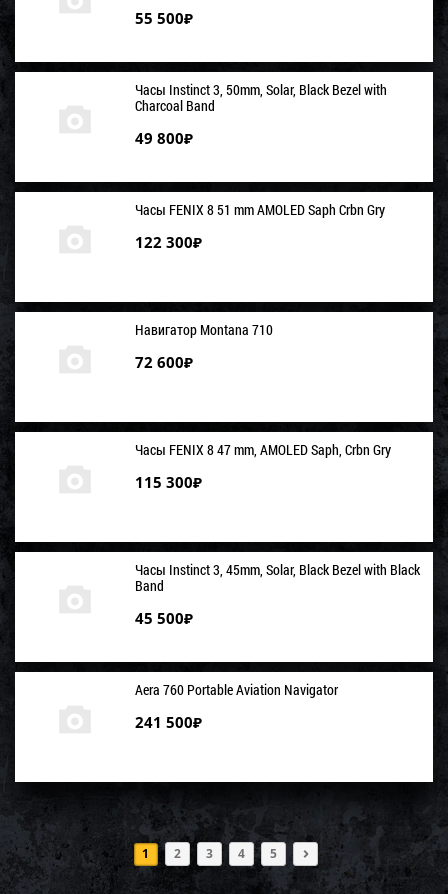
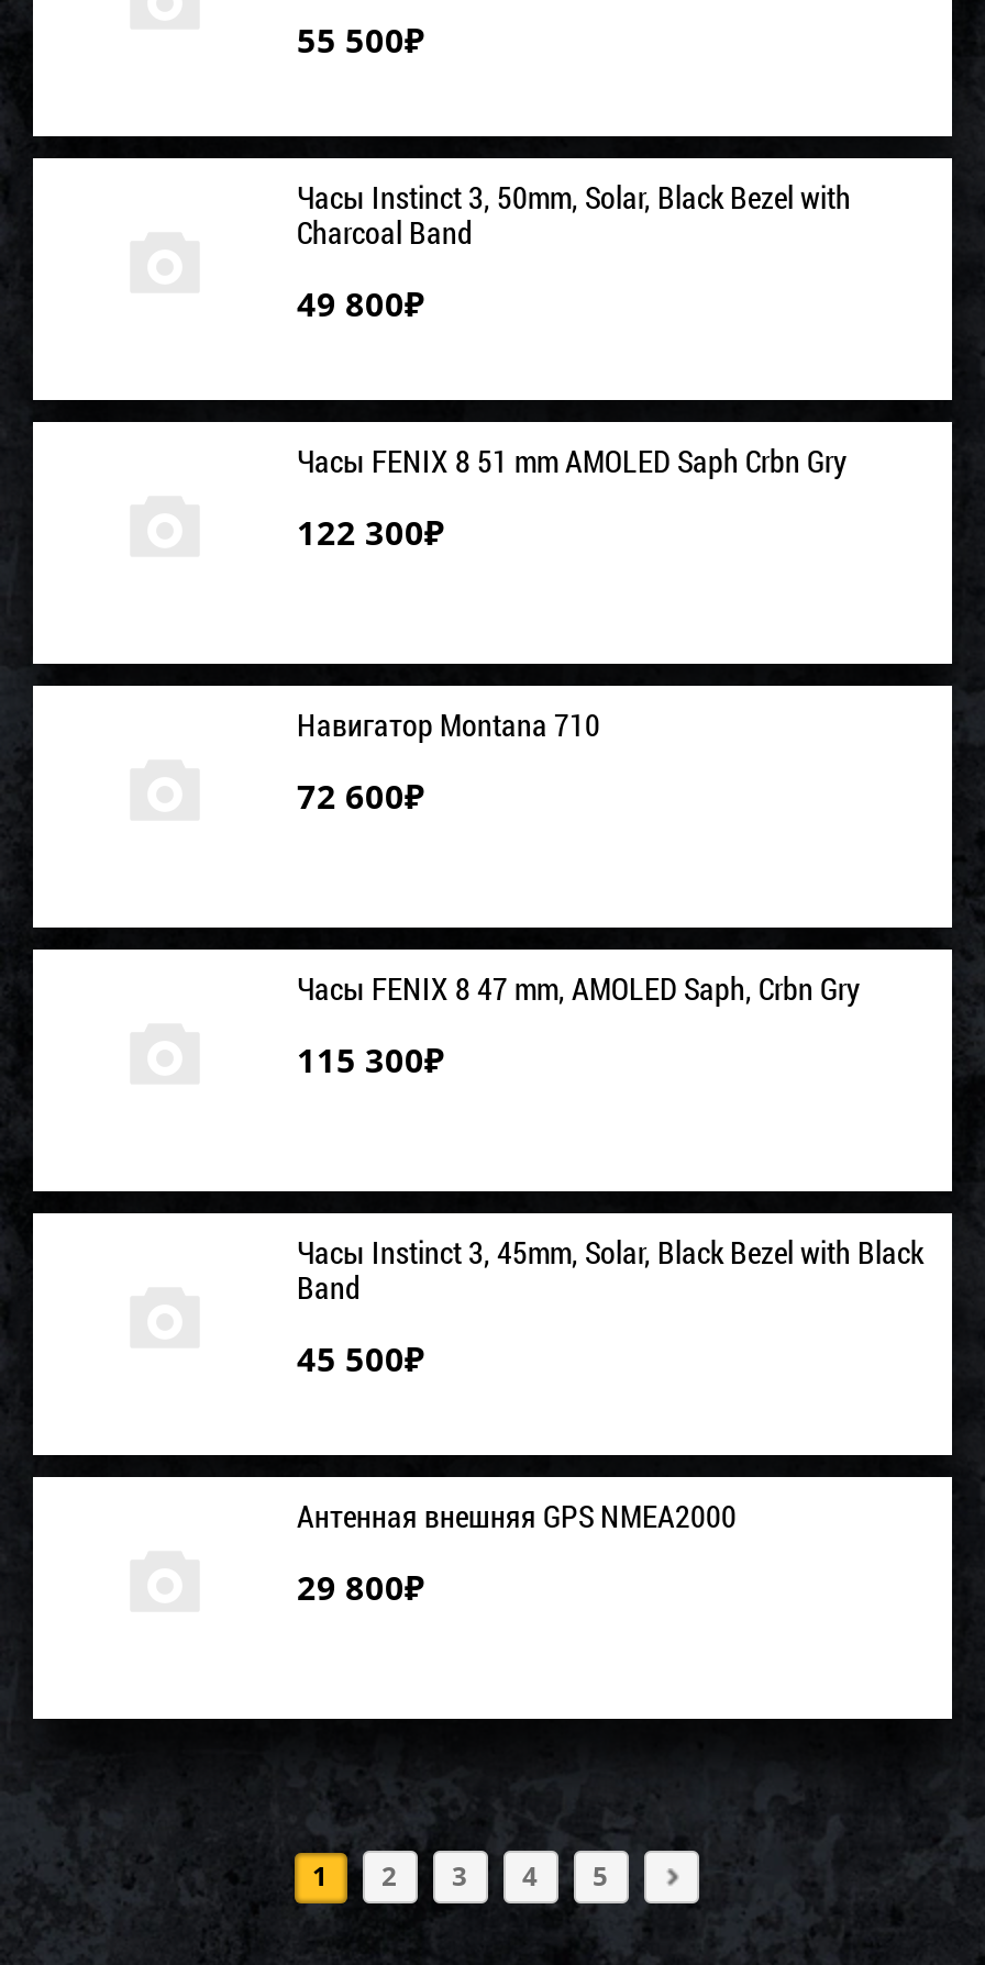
[135,680,338,699] Aera 760 Portable Aviation Navigator -> [297,1495,737,1537] Антенная внешняя GPS NMEA2000
[135,712,202,732] 241 500₽ -> [297,1565,424,1609] 29 800₽

